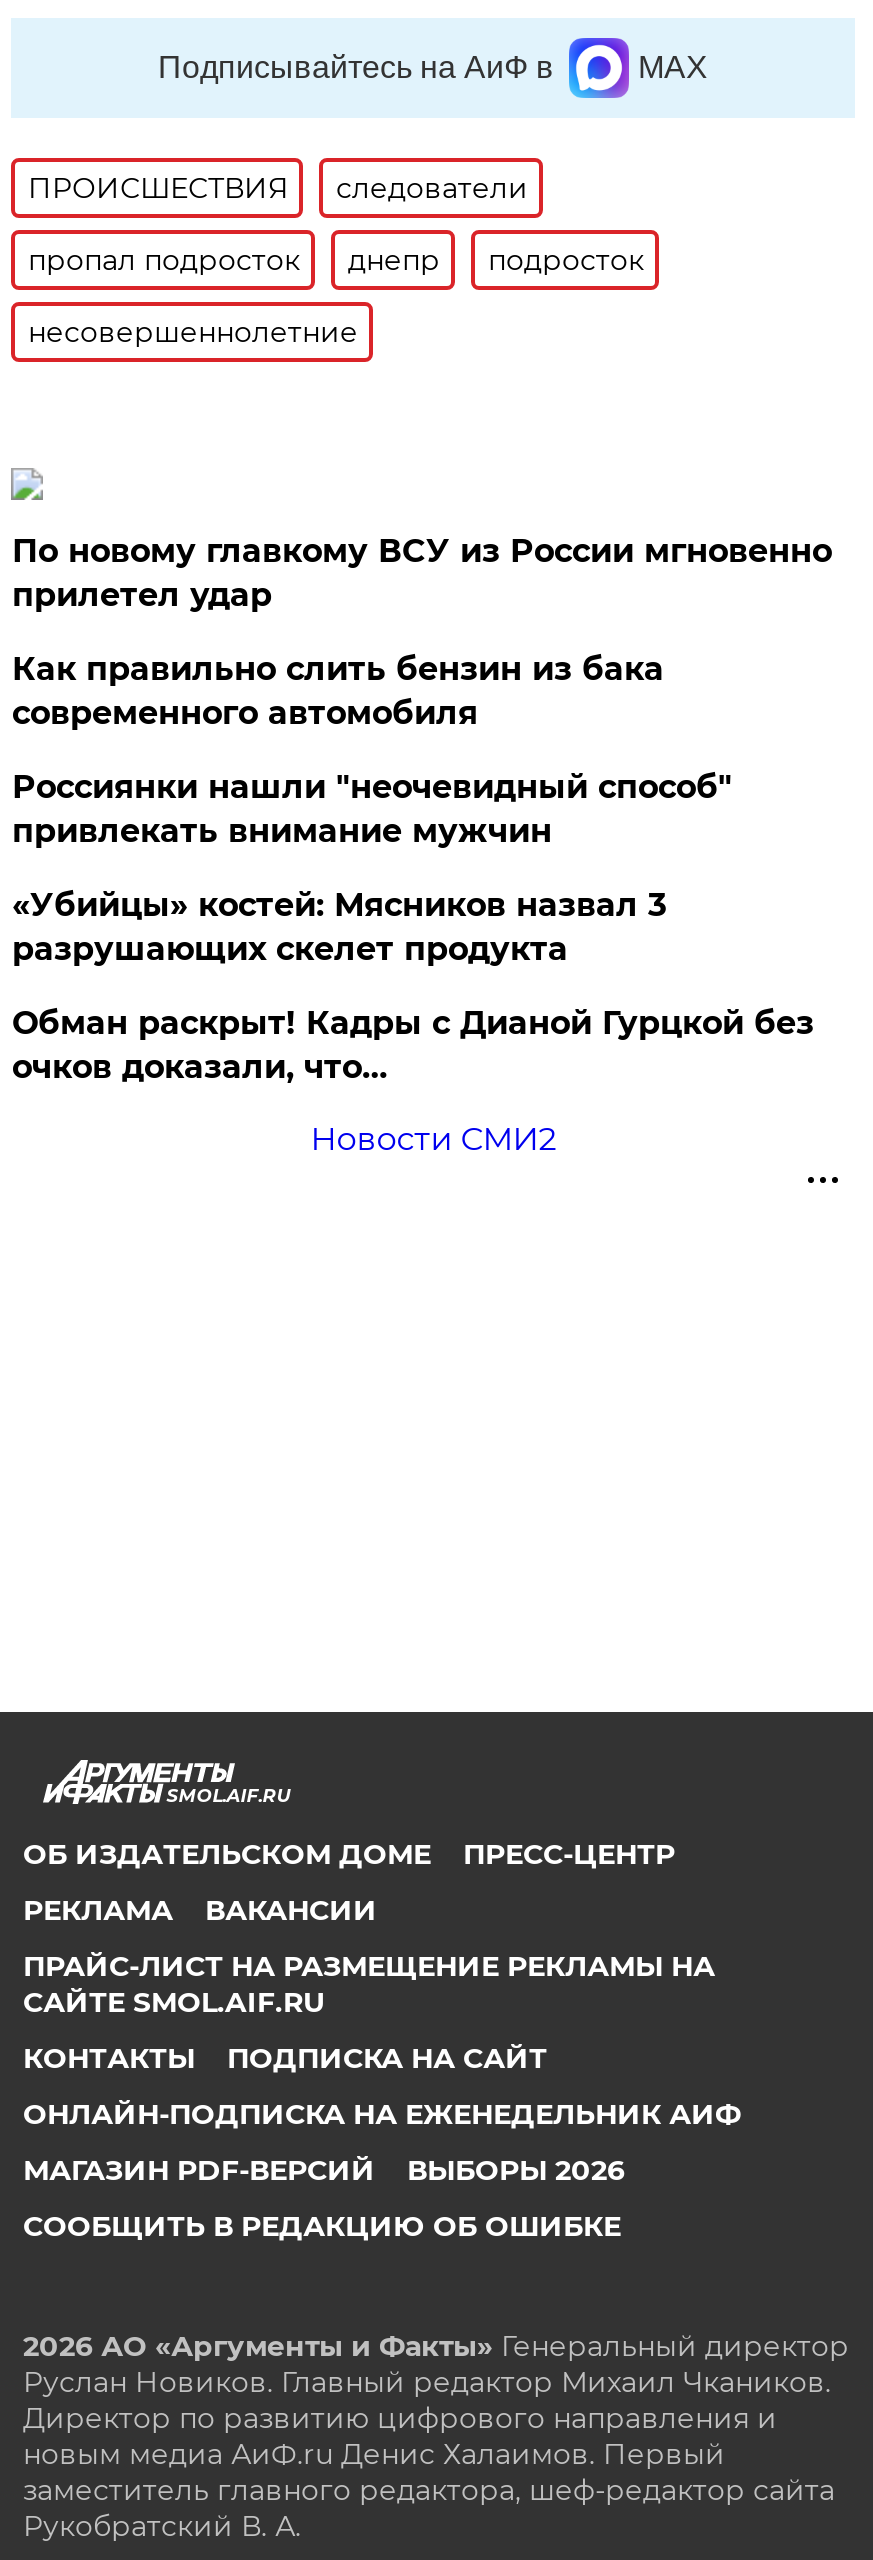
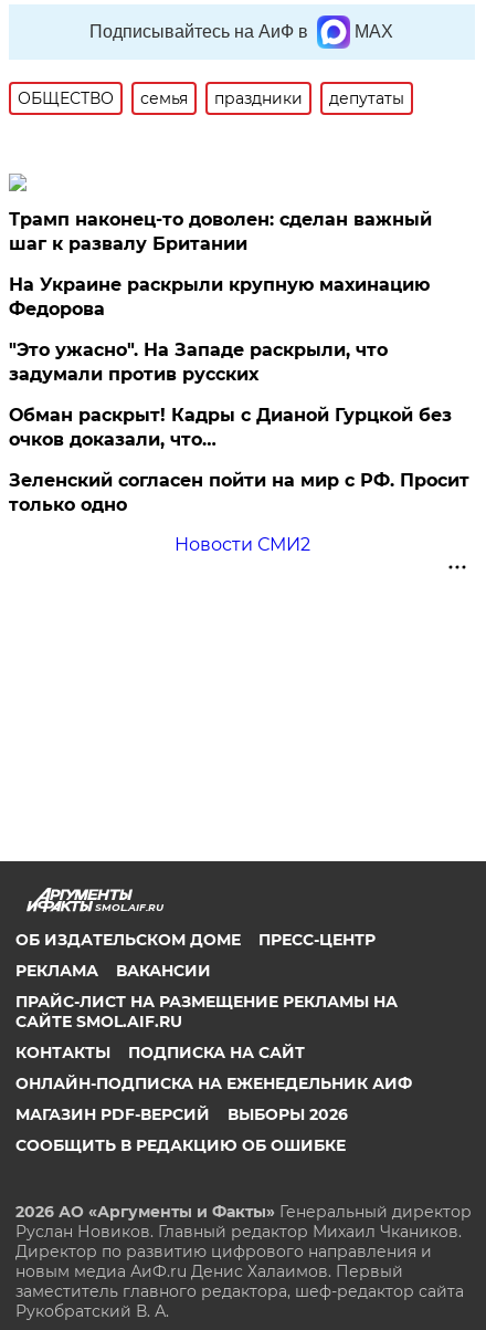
[28,170,644,350] ПРОИСШЕСТВИЯ | следователи | пропал подросток | днепр | подросток | несовершеннолетние -> [18,88,405,108] ОБЩЕСТВО | семья | праздники | депутаты
[12,532,832,968] По новому главкому ВСУ из России мгновенно | прилетел удар | Как правильно слить бензин из бака | современного автомобиля | Россиянки нашли "неочевидный способ" | привлекать внимание мужчин | «Убийцы» костей: Мясников назвал 3 | разрушающих скелет продукта -> [9,209,432,385] Трамп наконец-то доволен: сделан важный | шаг к развалу Британии | На Украине раскрыли крупную махинацию | Федорова | "Это ужасно". На Западе раскрыли, что | задумали против русских
moved [12,1004,814,1086] -> [9,405,452,450]: Обман раскрыт! Кадры с Дианой Гурцкой без | очков доказали, что…
none -> [9,470,470,515] Зеленский согласен пойти на мир с РФ. Просит | только одно

